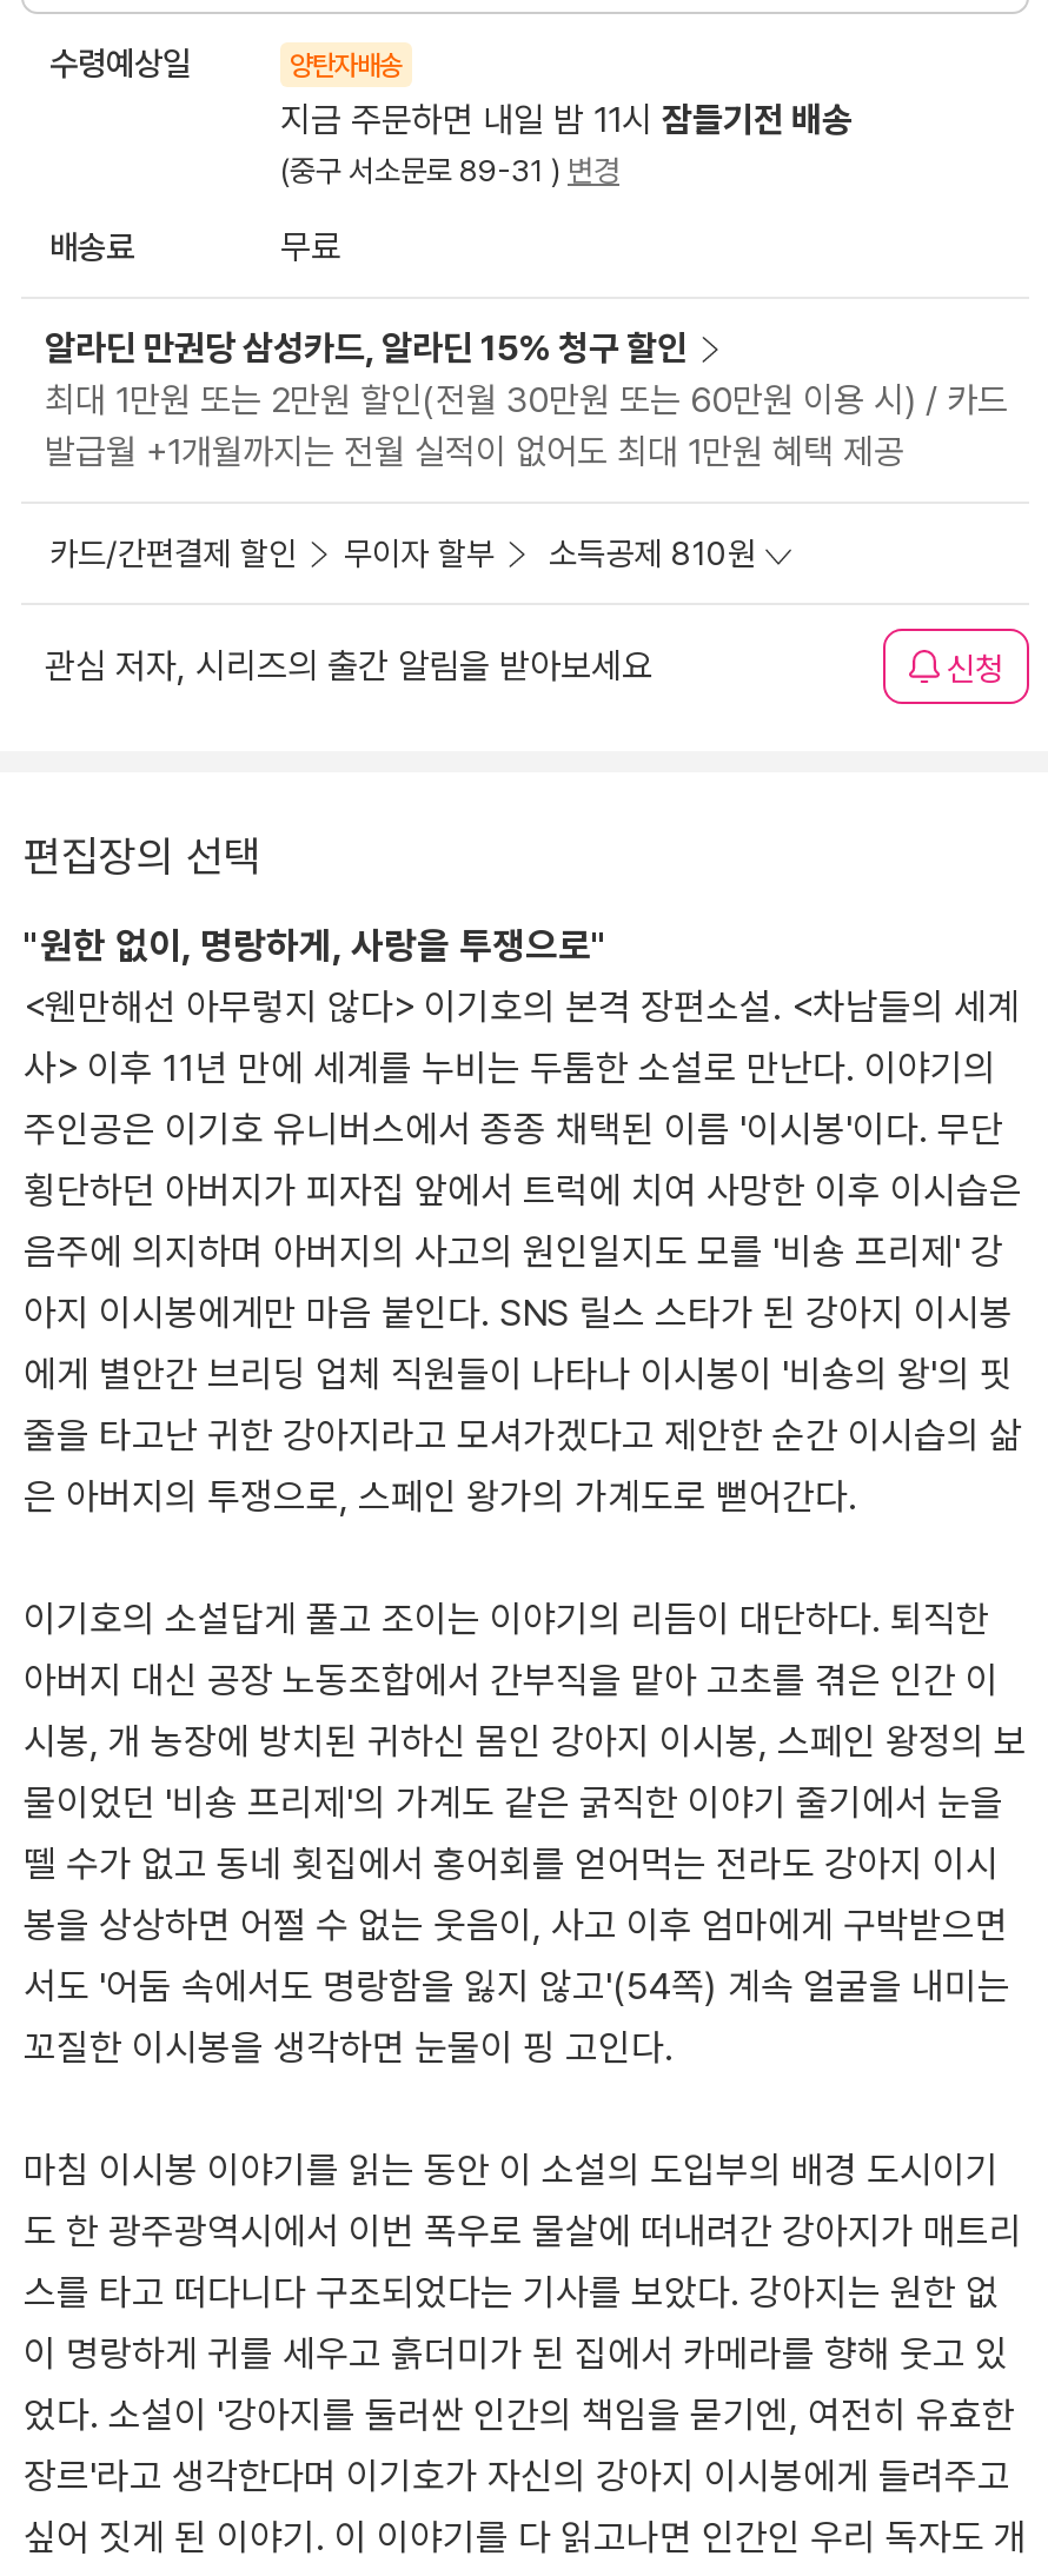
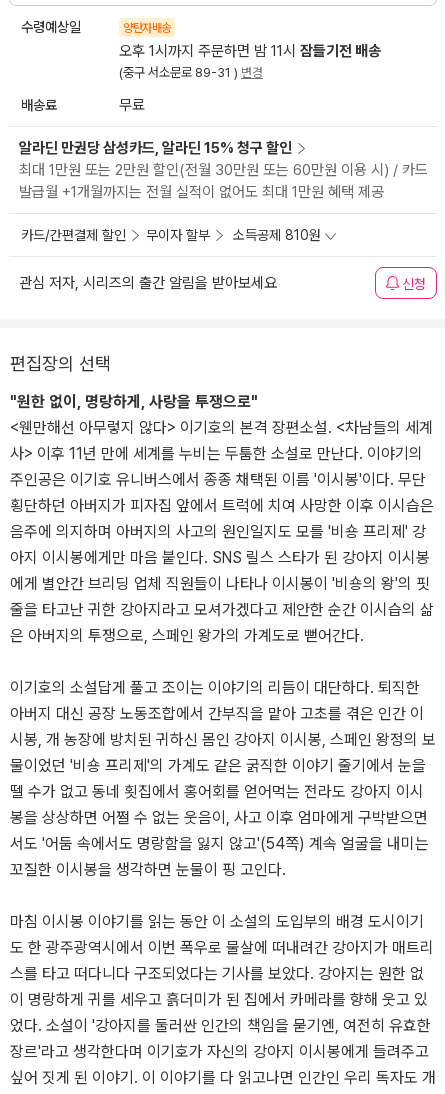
[280,100,853,142] 지금 주문하면 내일 밤 11시 잠들기전 배송 -> [119,42,381,60] 오후 1시까지 주문하면 밤 11시 잠들기전 배송

